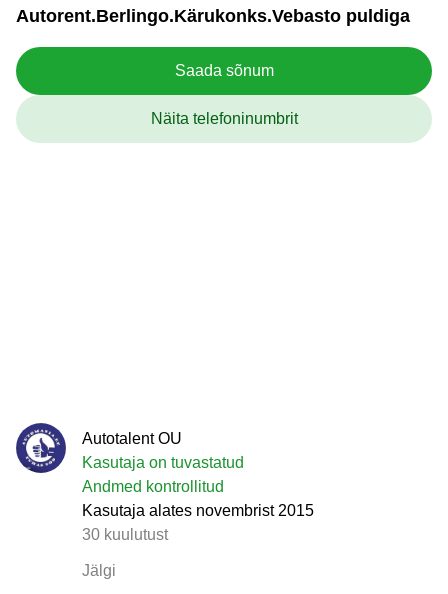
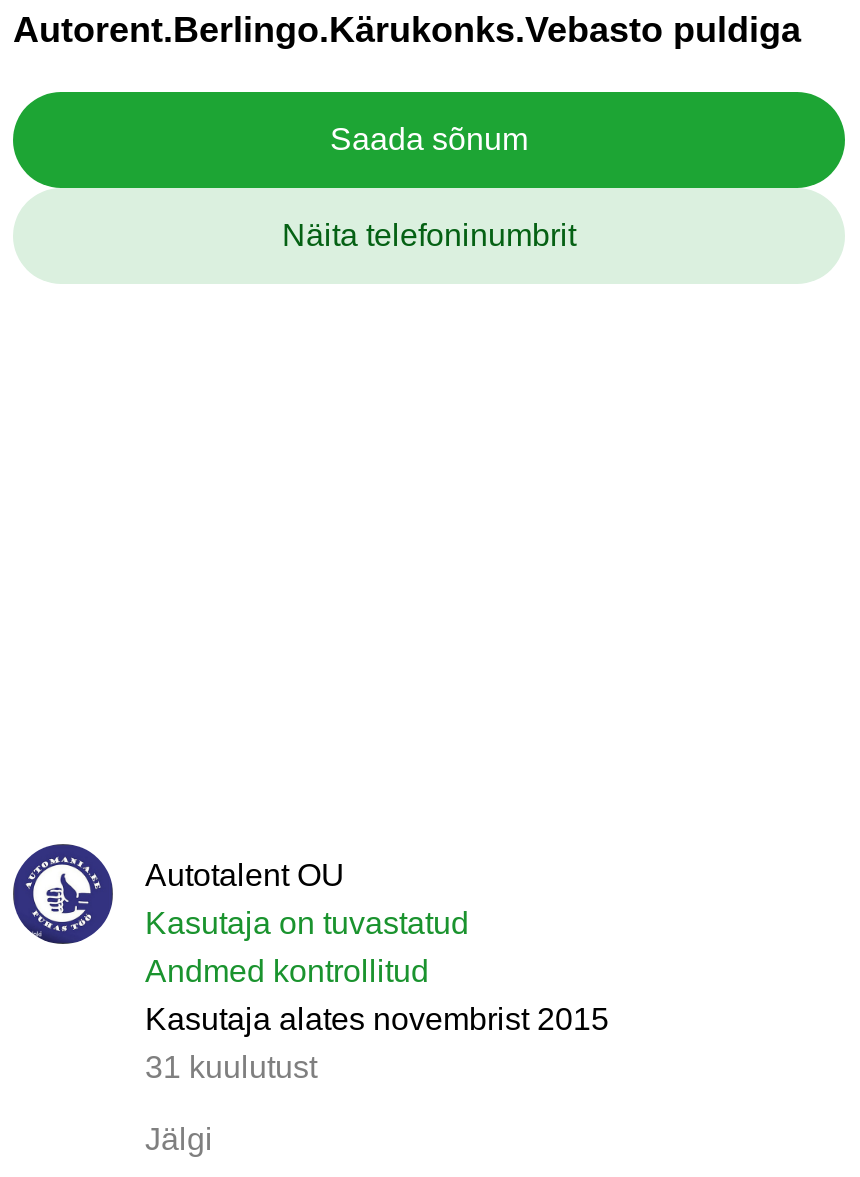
[82,526,168,543] 30 kuulutust -> [145,1050,317,1084] 31 kuulutust

